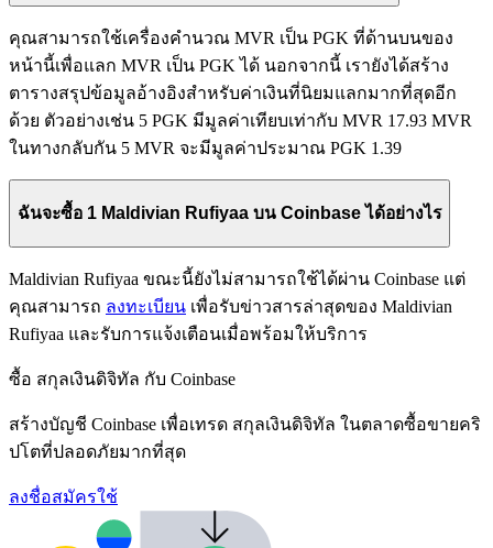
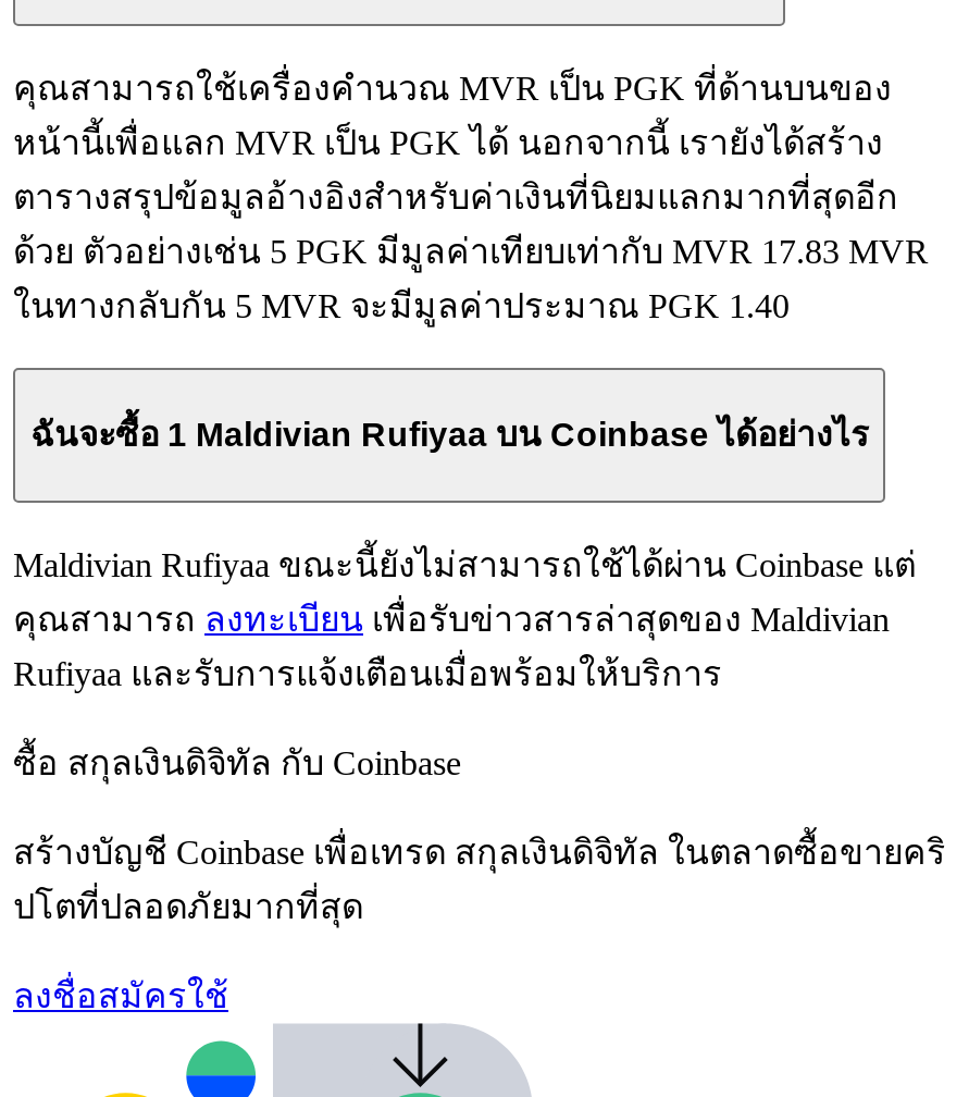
[9,111,472,130] ด้วย ตัวอย่างเช่น 5 PGK มีมูลค่าเทียบเท่ากับ MVR 17.93 MVR -> [13,232,929,269] ด้วย ตัวอย่างเช่น 5 PGK มีมูลค่าเทียบเท่ากับ MVR 17.83 MVR
[9,138,402,157] ในทางกลับกัน 5 MVR จะมีมูลค่าประมาณ PGK 1.39 -> [13,287,790,324] ในทางกลับกัน 5 MVR จะมีมูลค่าประมาณ PGK 1.40

